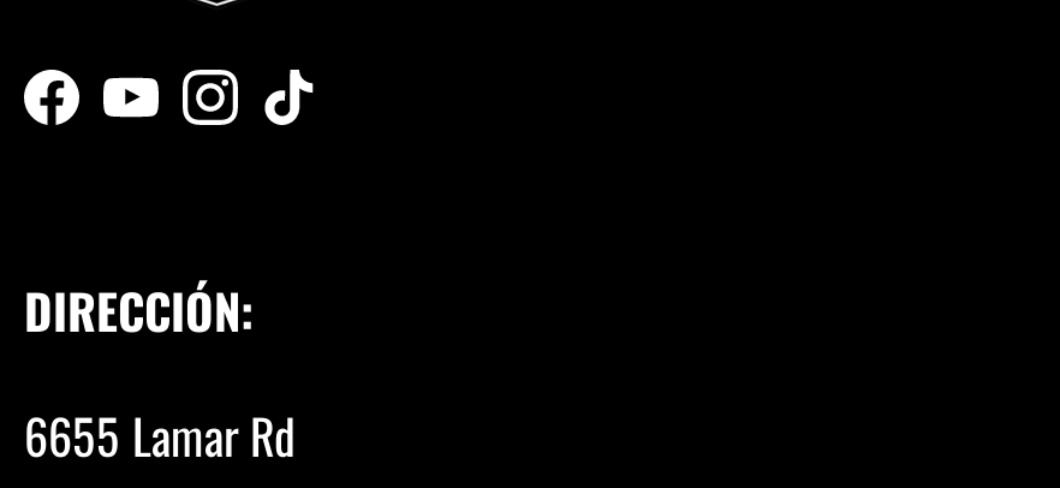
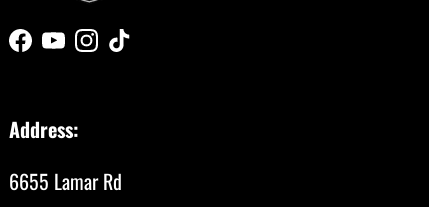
[24,273,255,345] DIRECCIÓN: -> [9,114,79,144] Address:

